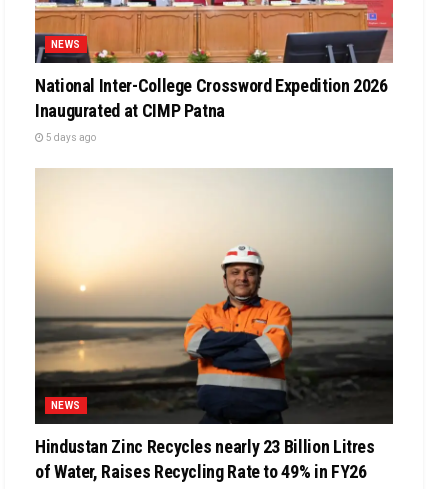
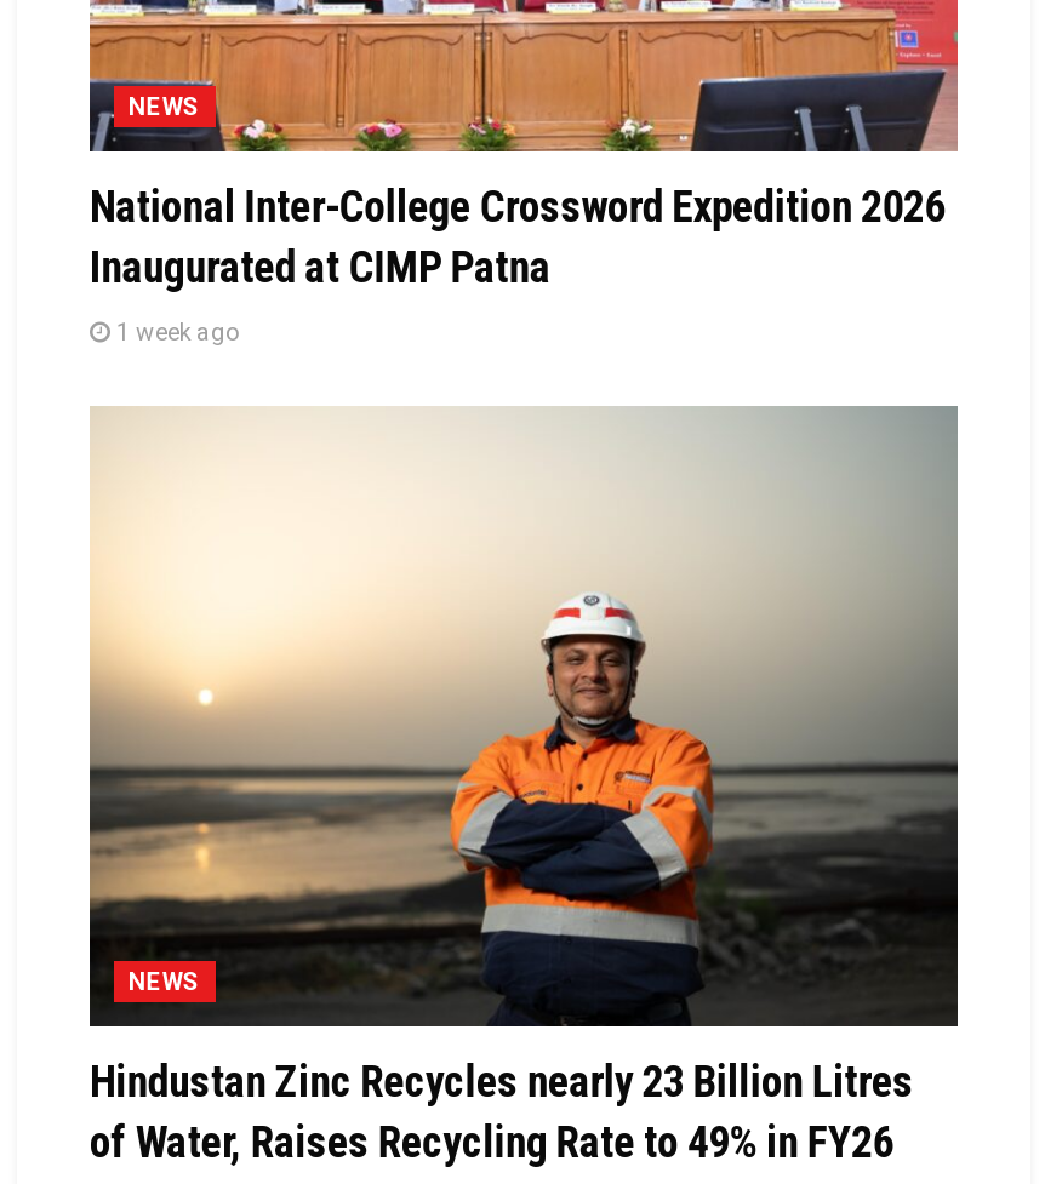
[44,132,96,143] 5 days ago -> [112,319,238,346] 1 week ago

